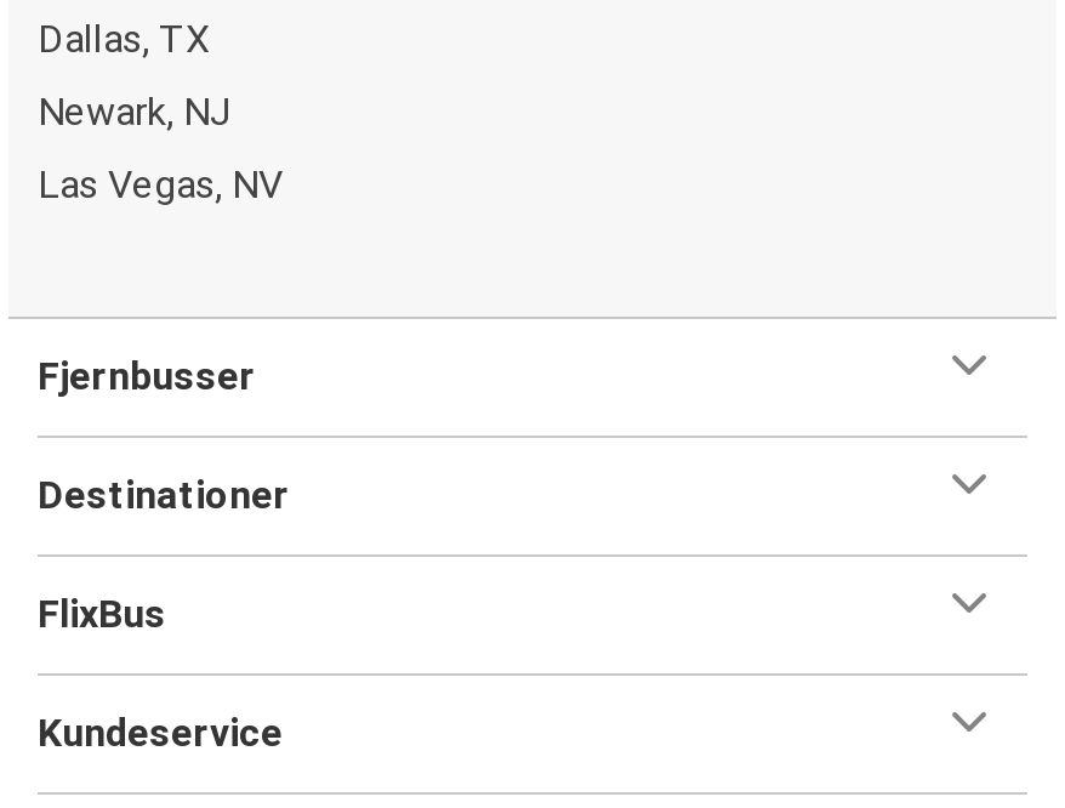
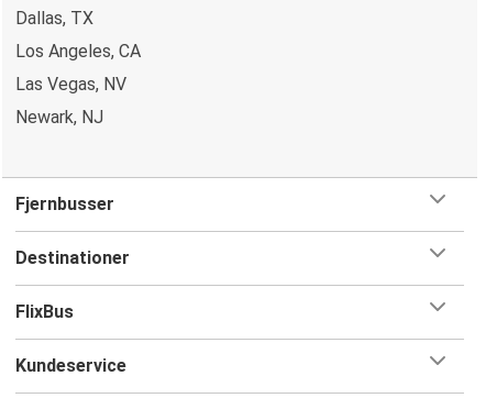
none -> [15,40,141,61] Los Angeles, CA
moved [38,87,232,133] -> [15,106,103,127]: Newark, NJ

